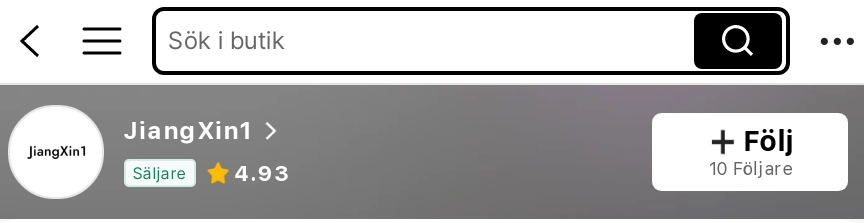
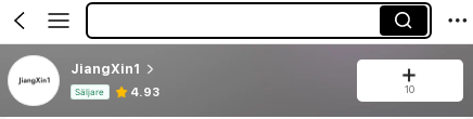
[168,24,286,54] Sök i butik -> none
[708,125,793,179] Följ | 10 Följare -> [405,83,415,95] 10

